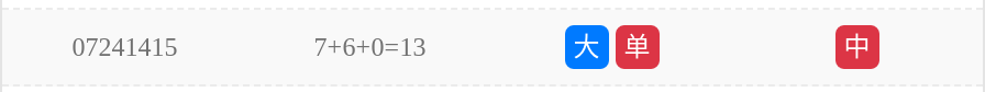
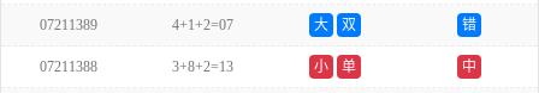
[72,32,178,62] 07241415 -> [39,17,97,33] 07211389
[314,32,426,62] 7+6+0=13 -> [172,17,233,33] 4+1+2=07
none -> [39,17,476,75] 双 | 错 | 07211388 | 3+8+2=13 | 小

